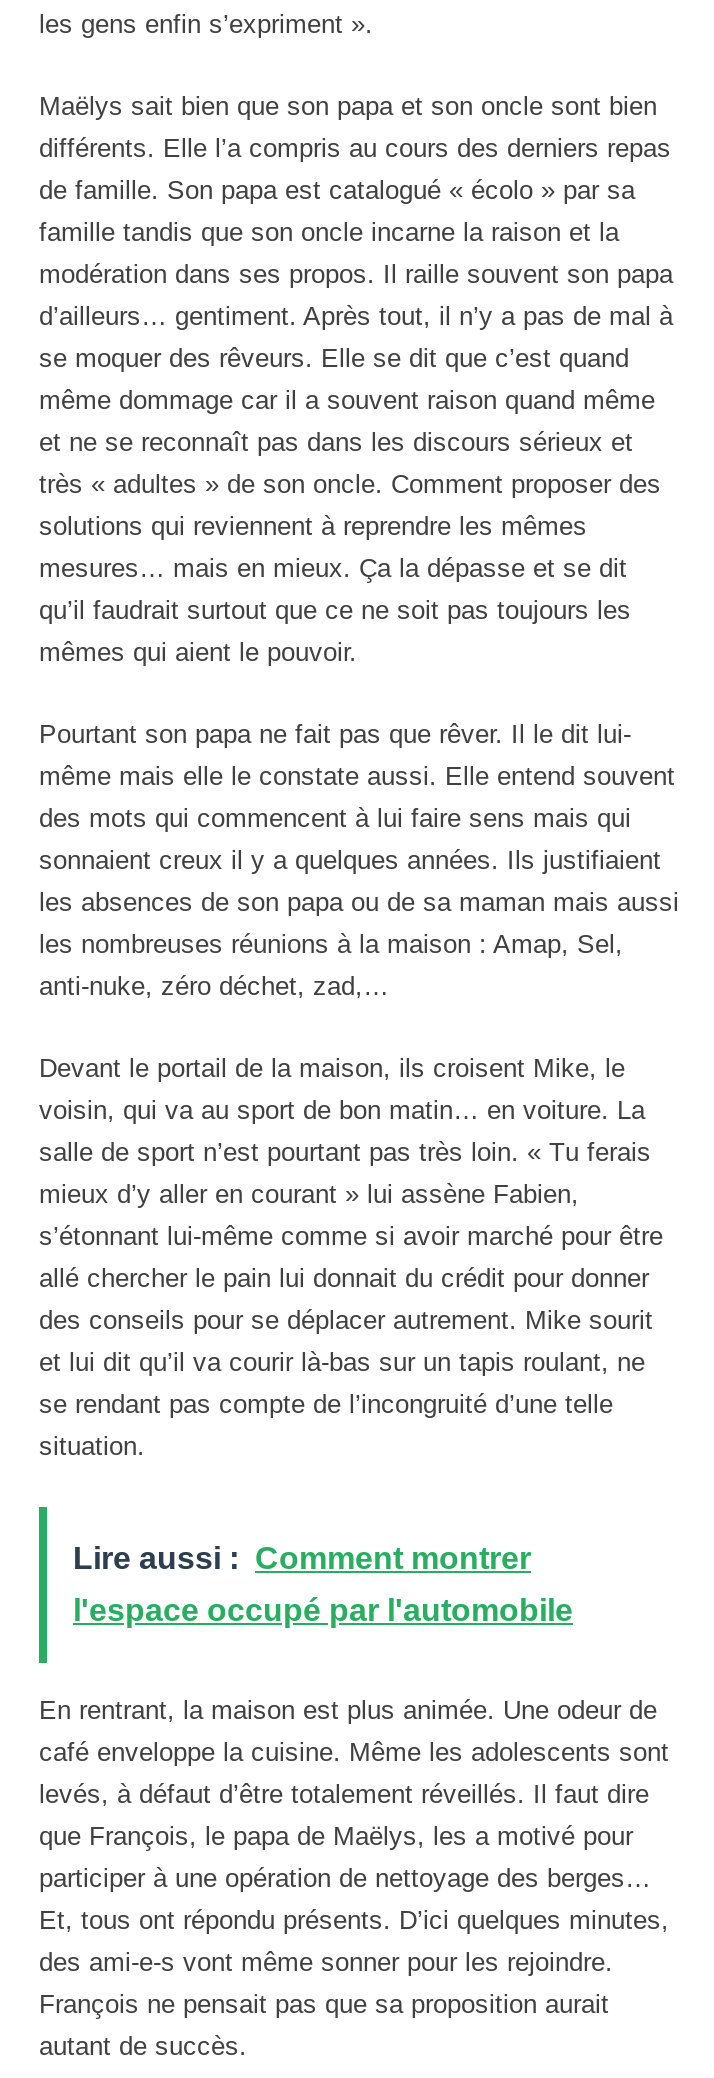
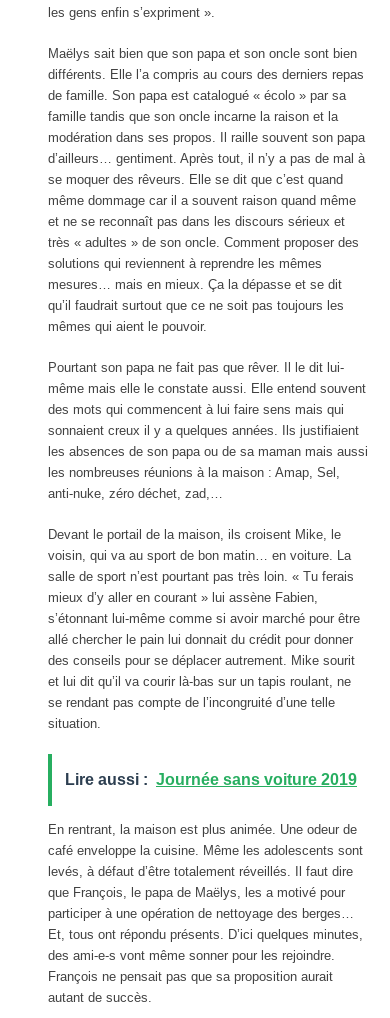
[73,1541,573,1627] Lire aussi : Comment montrer | l'espace occupé par l'automobile -> [65,771,357,788] Lire aussi : Journée sans voiture 2019

